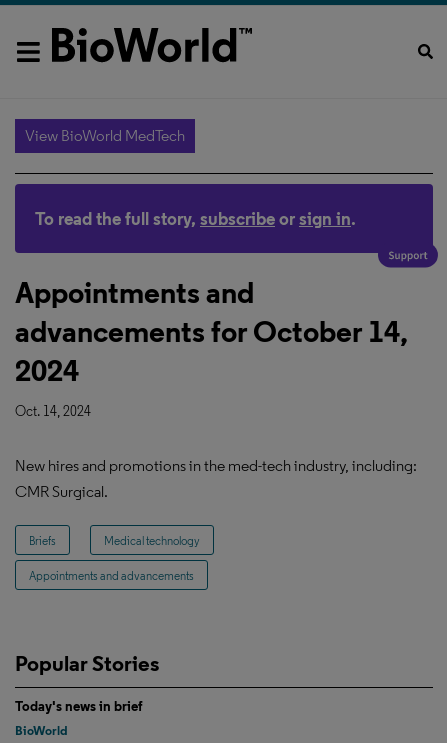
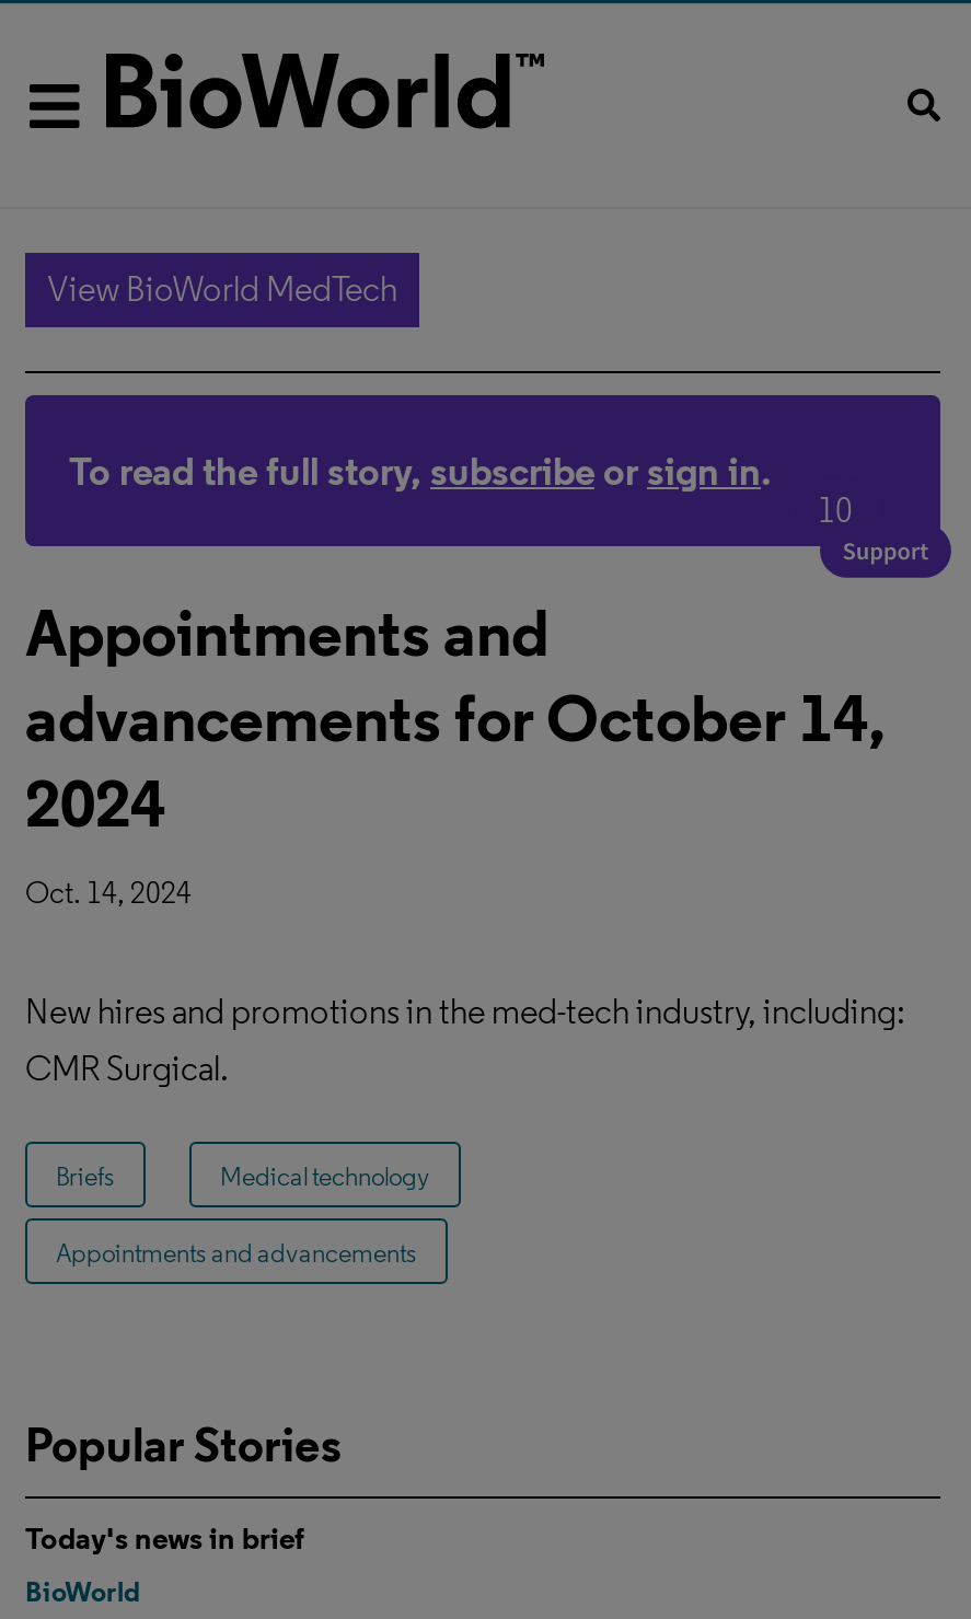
none -> [818,489,853,531] 10

